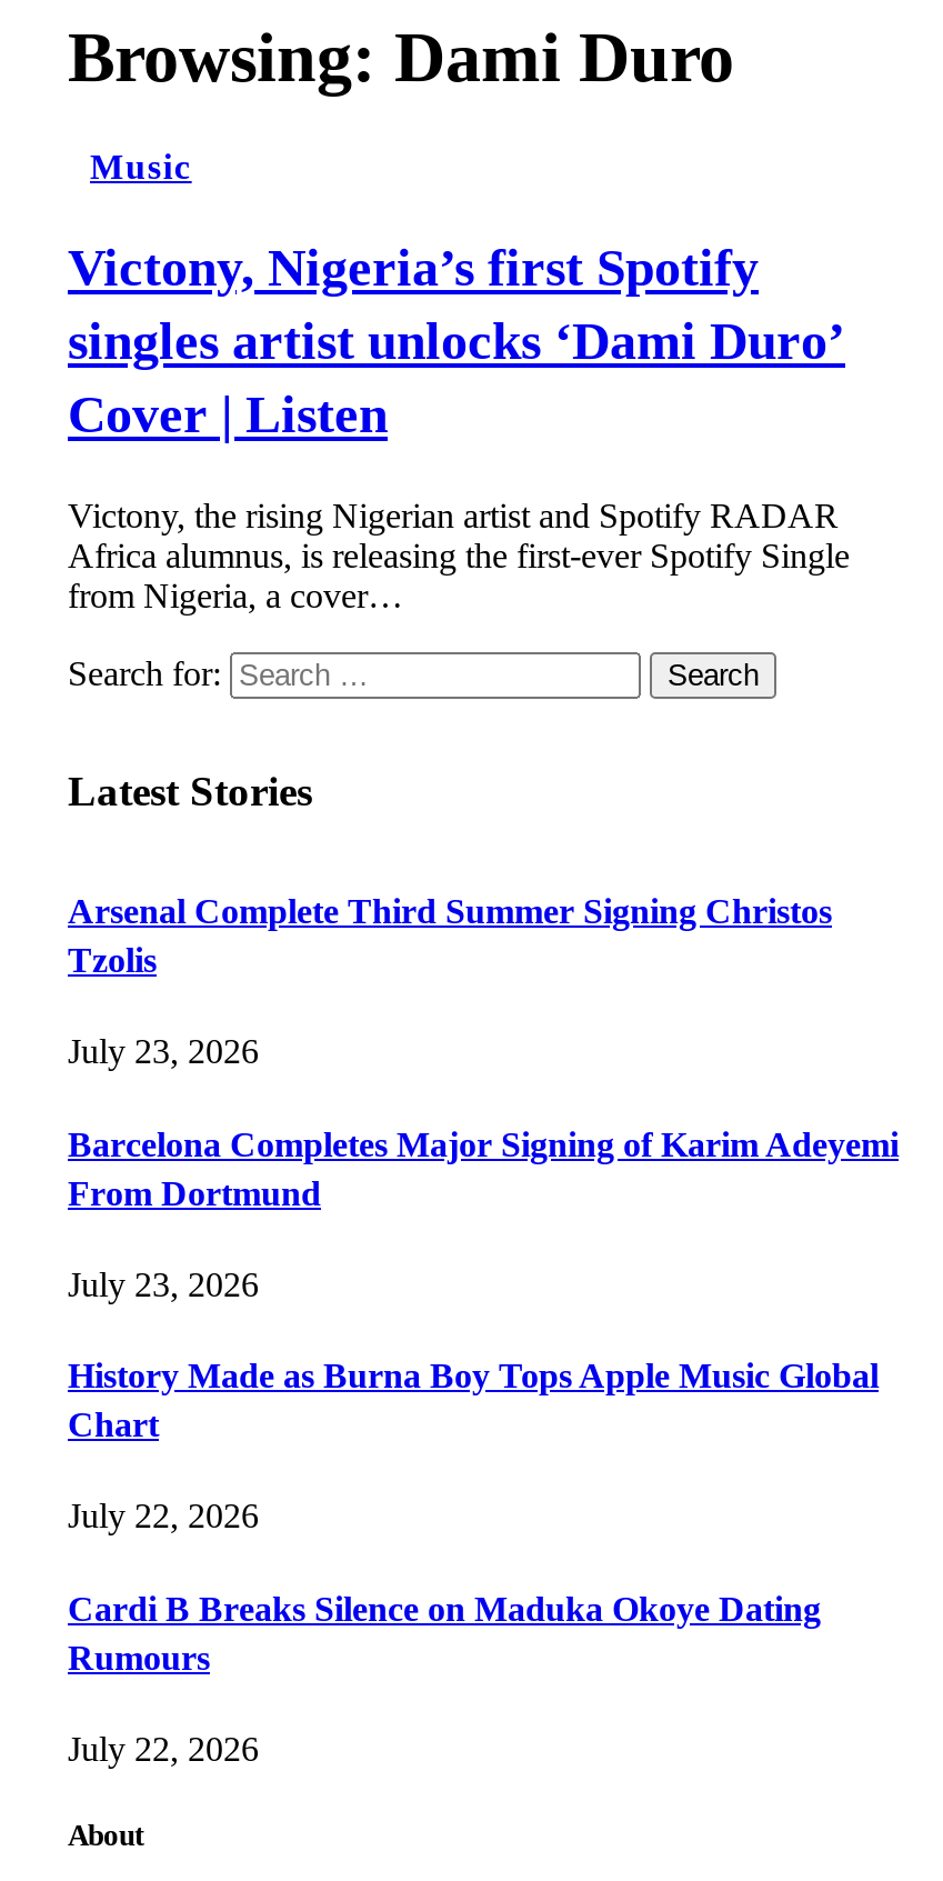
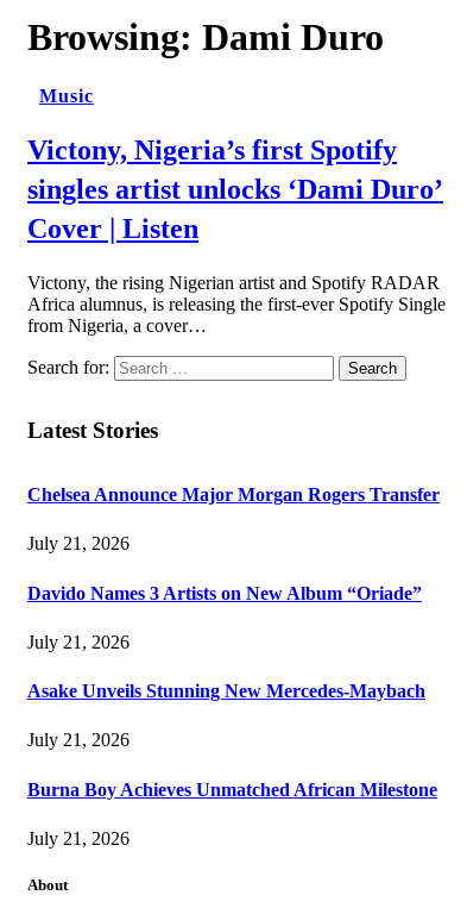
[68,892,832,979] Arsenal Complete Third Summer Signing Christos | Tzolis -> [27,484,440,505] Chelsea Announce Major Morgan Rogers Transfer
[68,1033,259,1071] July 23, 2026 -> [27,534,130,554] July 21, 2026
[68,1125,899,1211] Barcelona Completes Major Signing of Karim Adeyemi | From Dortmund -> [27,583,422,603] Davido Names 3 Artists on New Album “Oriade”
[68,1265,259,1303] July 23, 2026 -> [27,632,130,652] July 21, 2026
[68,1357,879,1444] History Made as Burna Boy Tops Apple Music Global | Chart -> [27,681,425,701] Asake Unveils Stunning New Mercedes-Maybach
[68,1498,259,1535] July 22, 2026 -> [27,730,130,750] July 21, 2026
[68,1589,821,1676] Cardi B Breaks Silence on Maduka Okoye Dating | Rumours -> [27,779,437,799] Burna Boy Achieves Unmatched African Milestone
[68,1730,259,1768] July 22, 2026 -> [27,828,130,849] July 21, 2026

